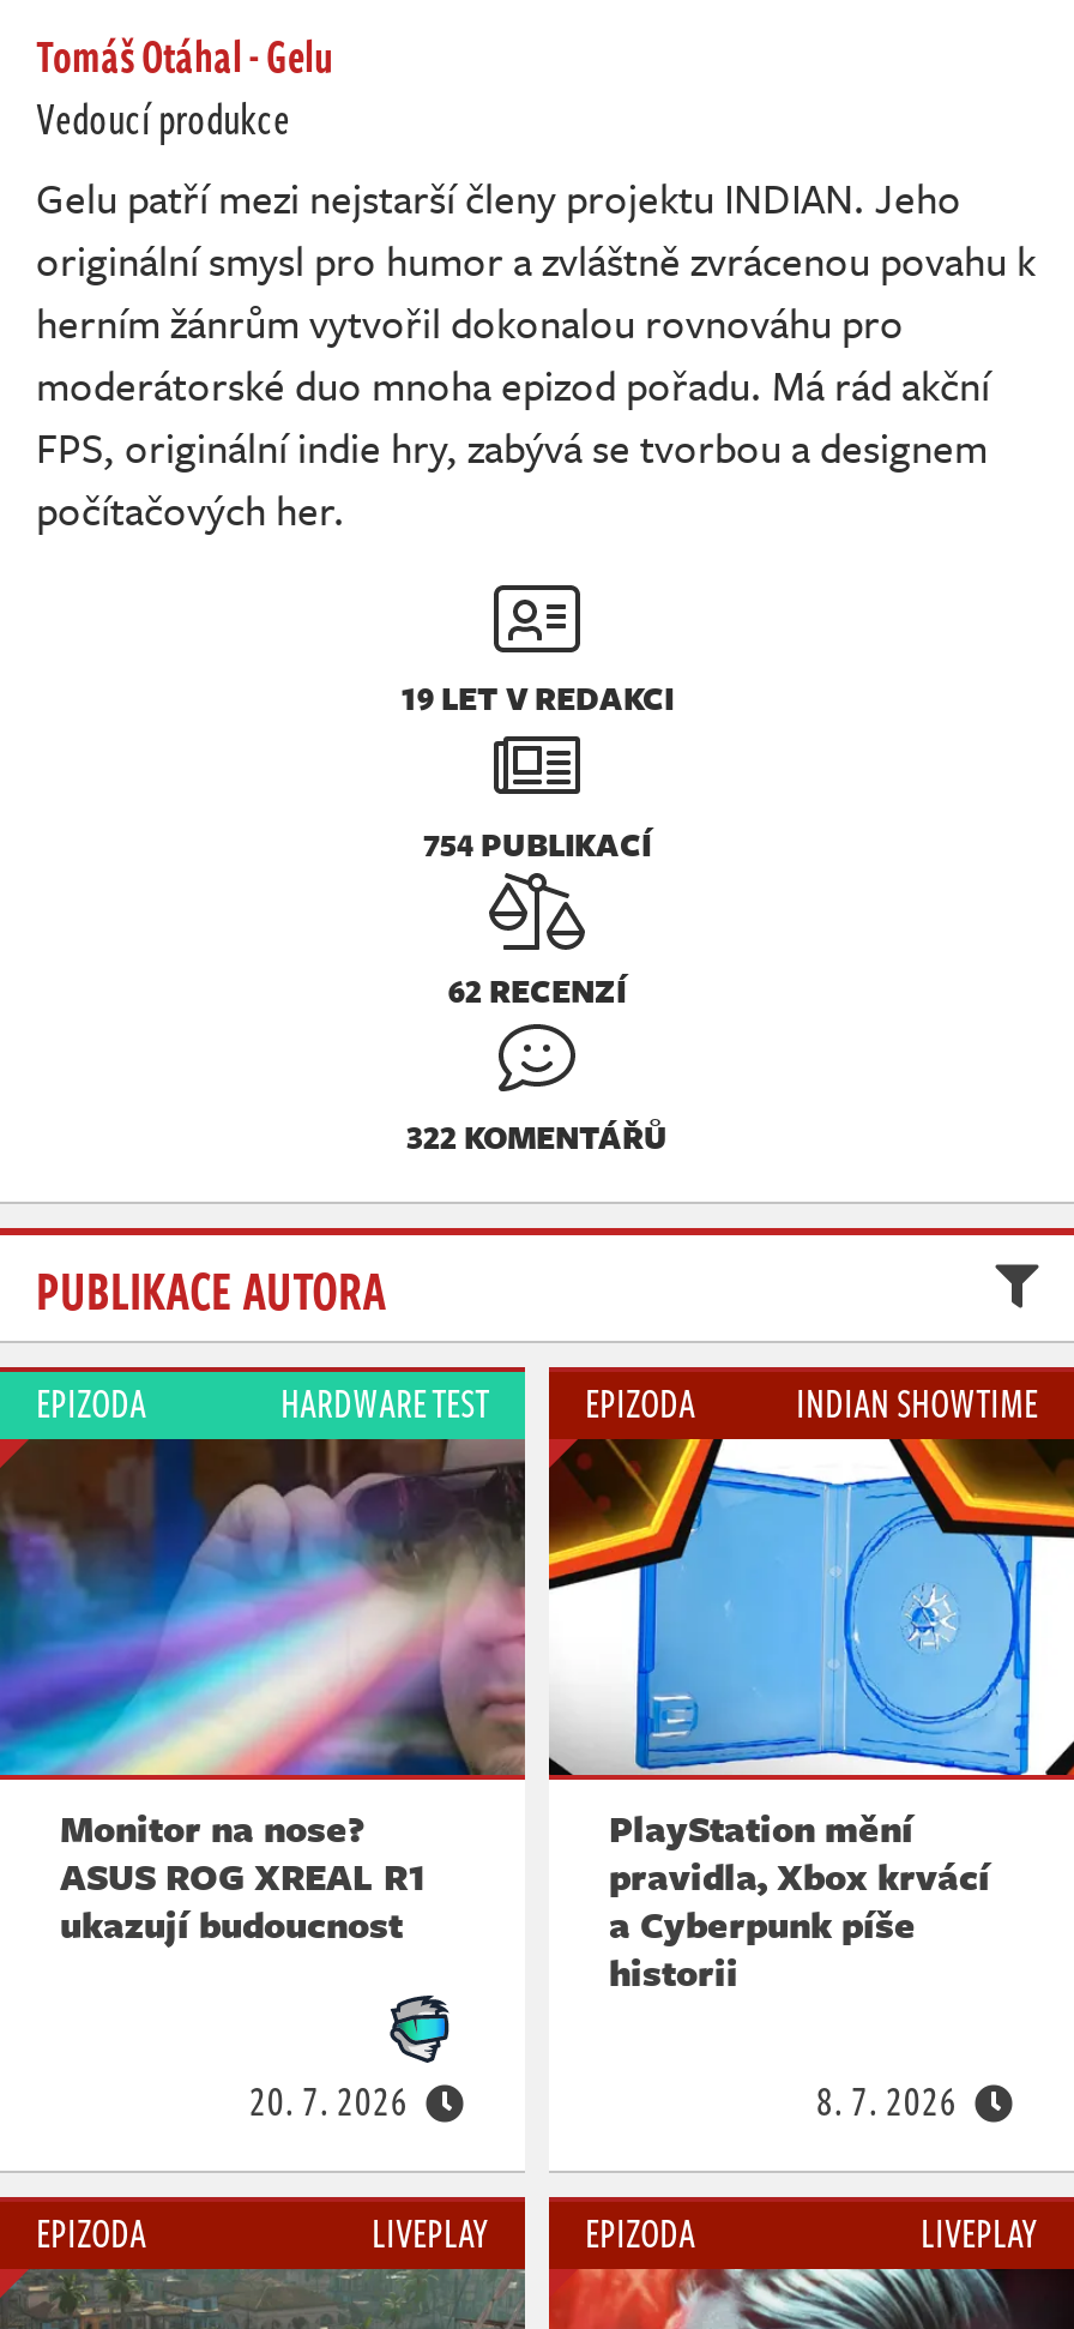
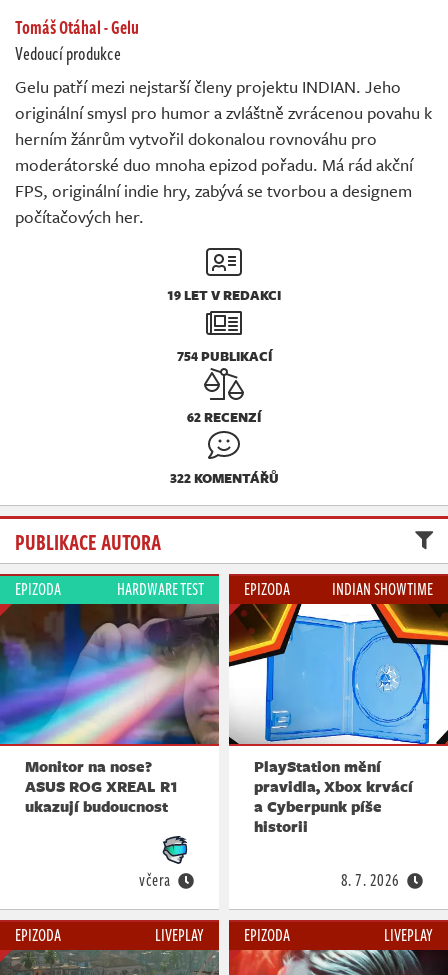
[249,2072,409,2130] 20. 7. 2026 -> [139,868,170,892] včera

